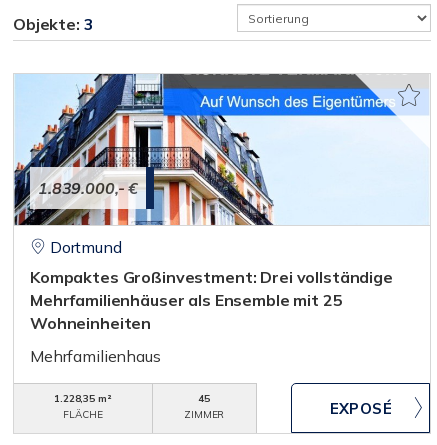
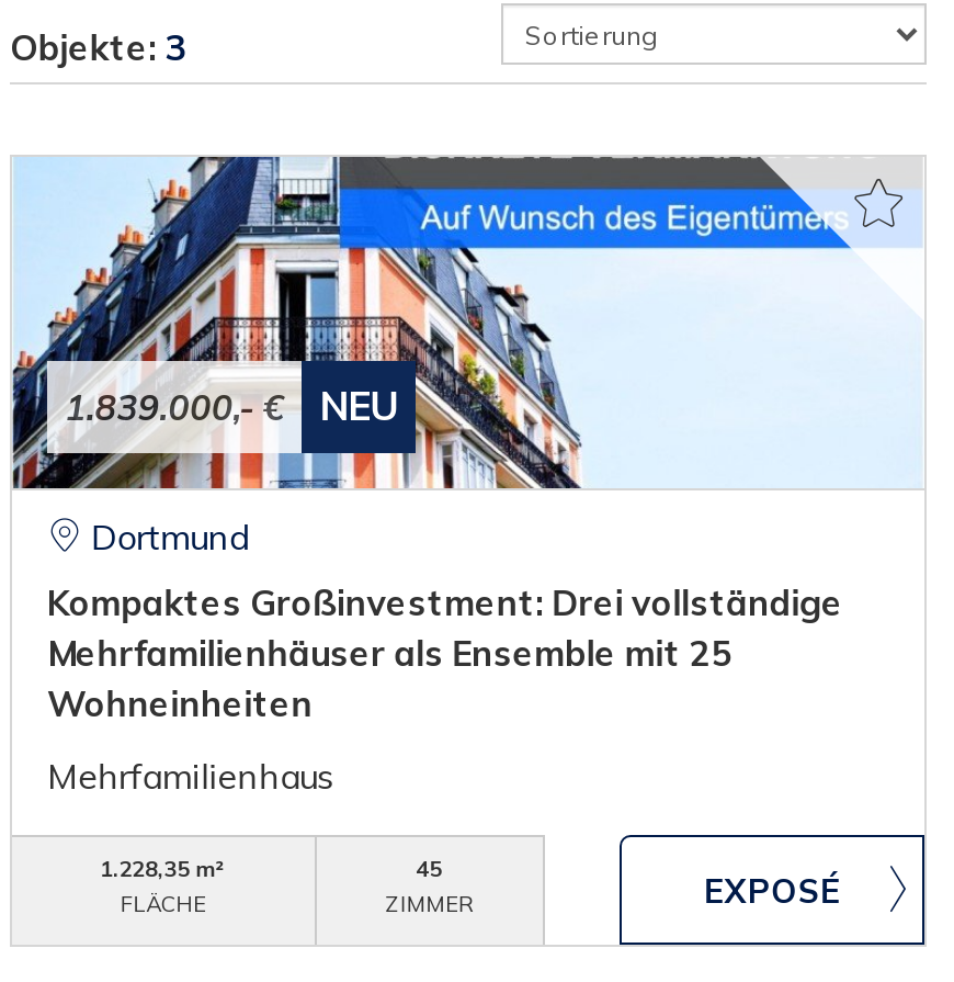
none -> [319,381,397,431] NEU

